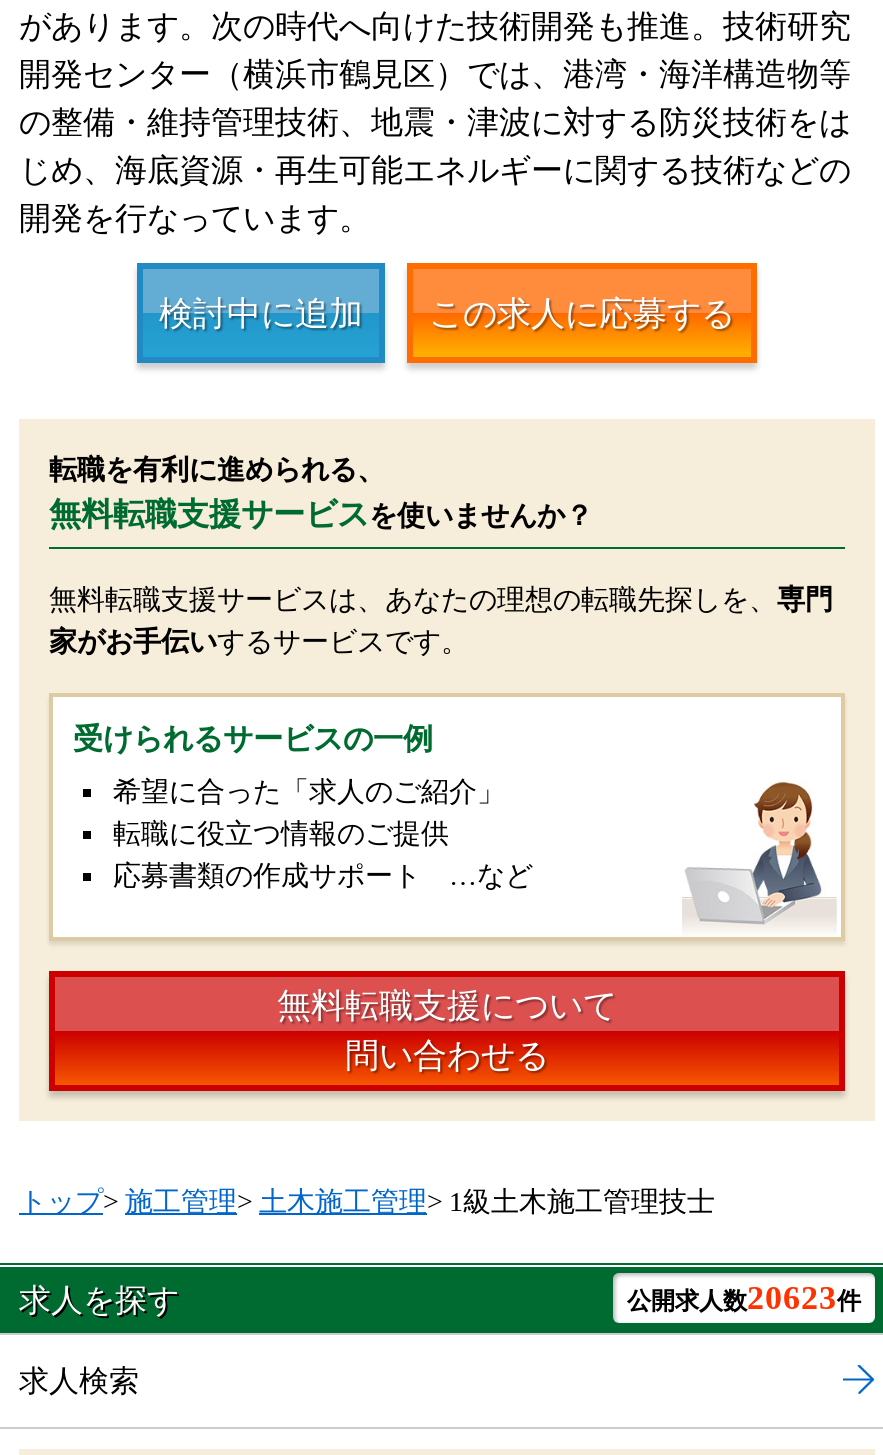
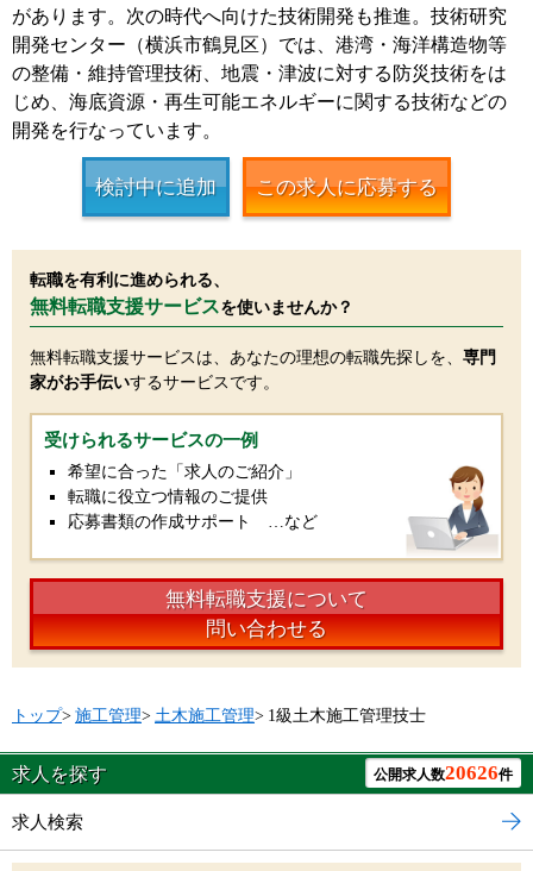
[627,1279,861,1317] 公開求人数20623件 -> [374,762,513,784] 公開求人数20626件

